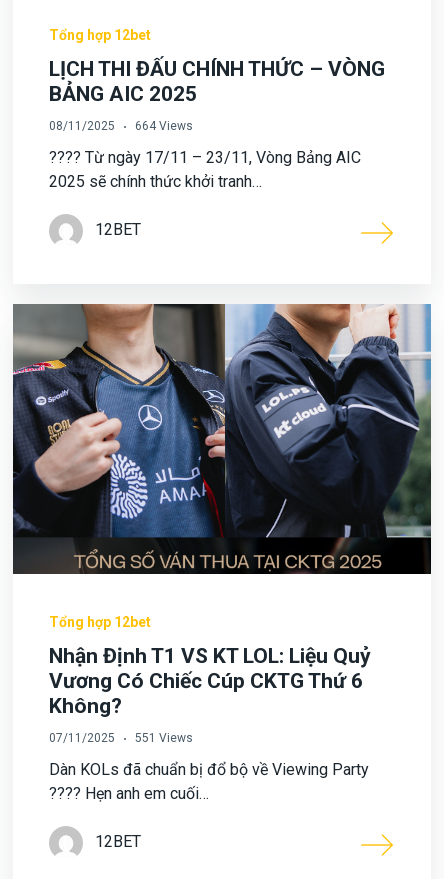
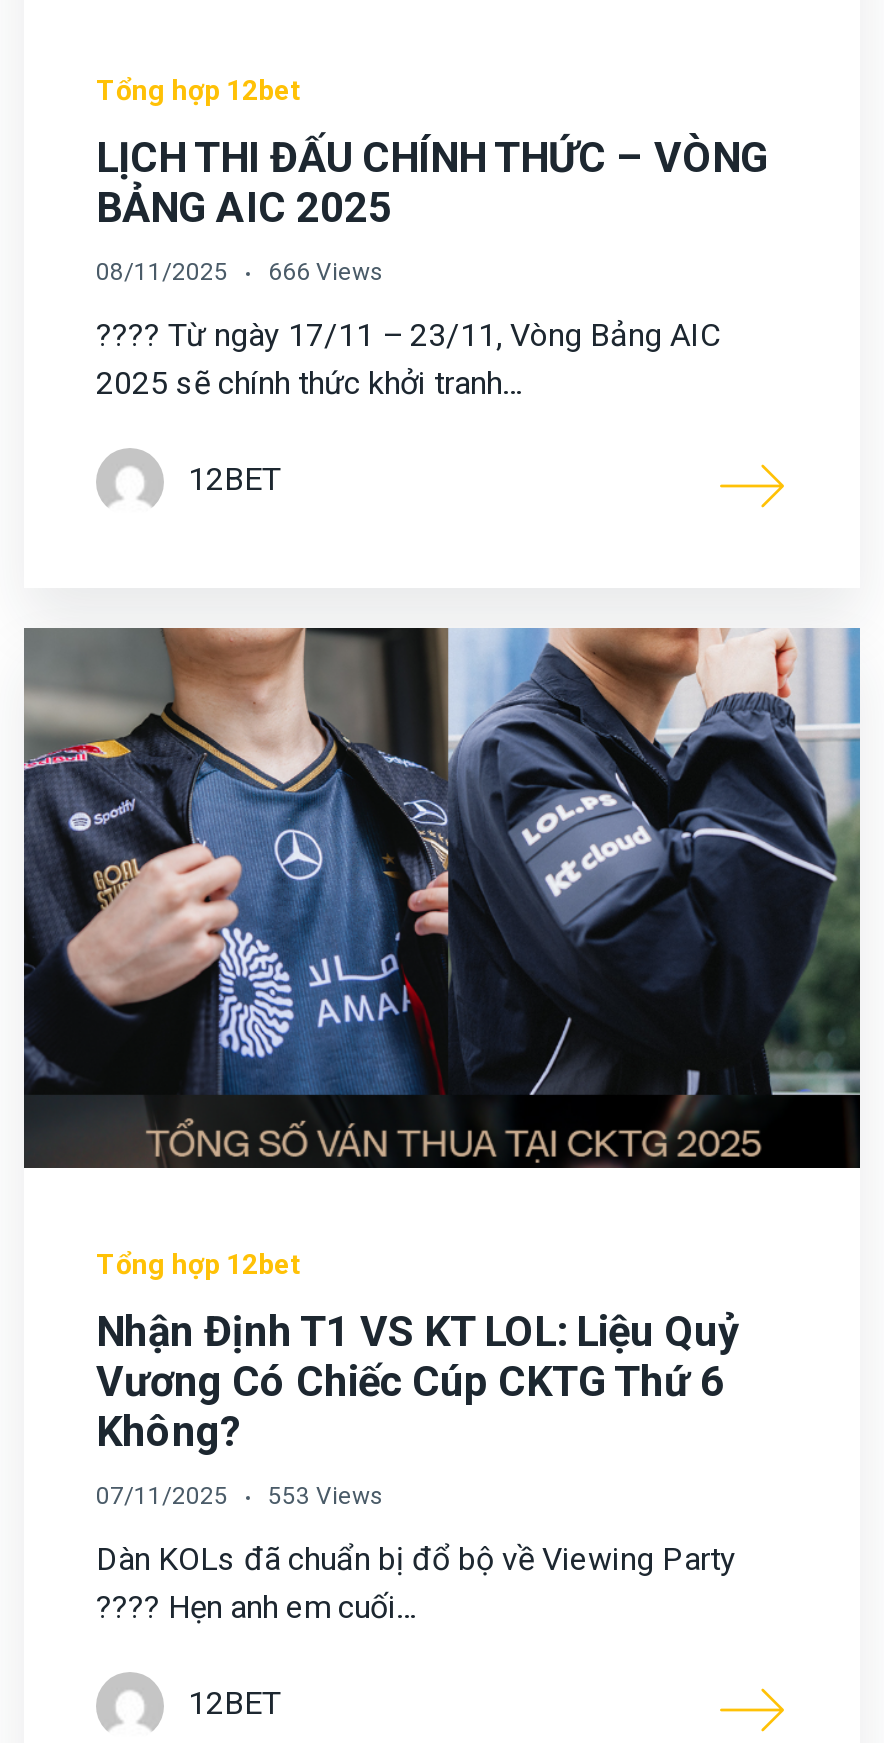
[49,119,193,133] 08/11/2025 664 Views -> [96,258,384,286] 08/11/2025 666 Views
[49,731,193,745] 07/11/2025 551 Views -> [96,1482,384,1510] 07/11/2025 553 Views

